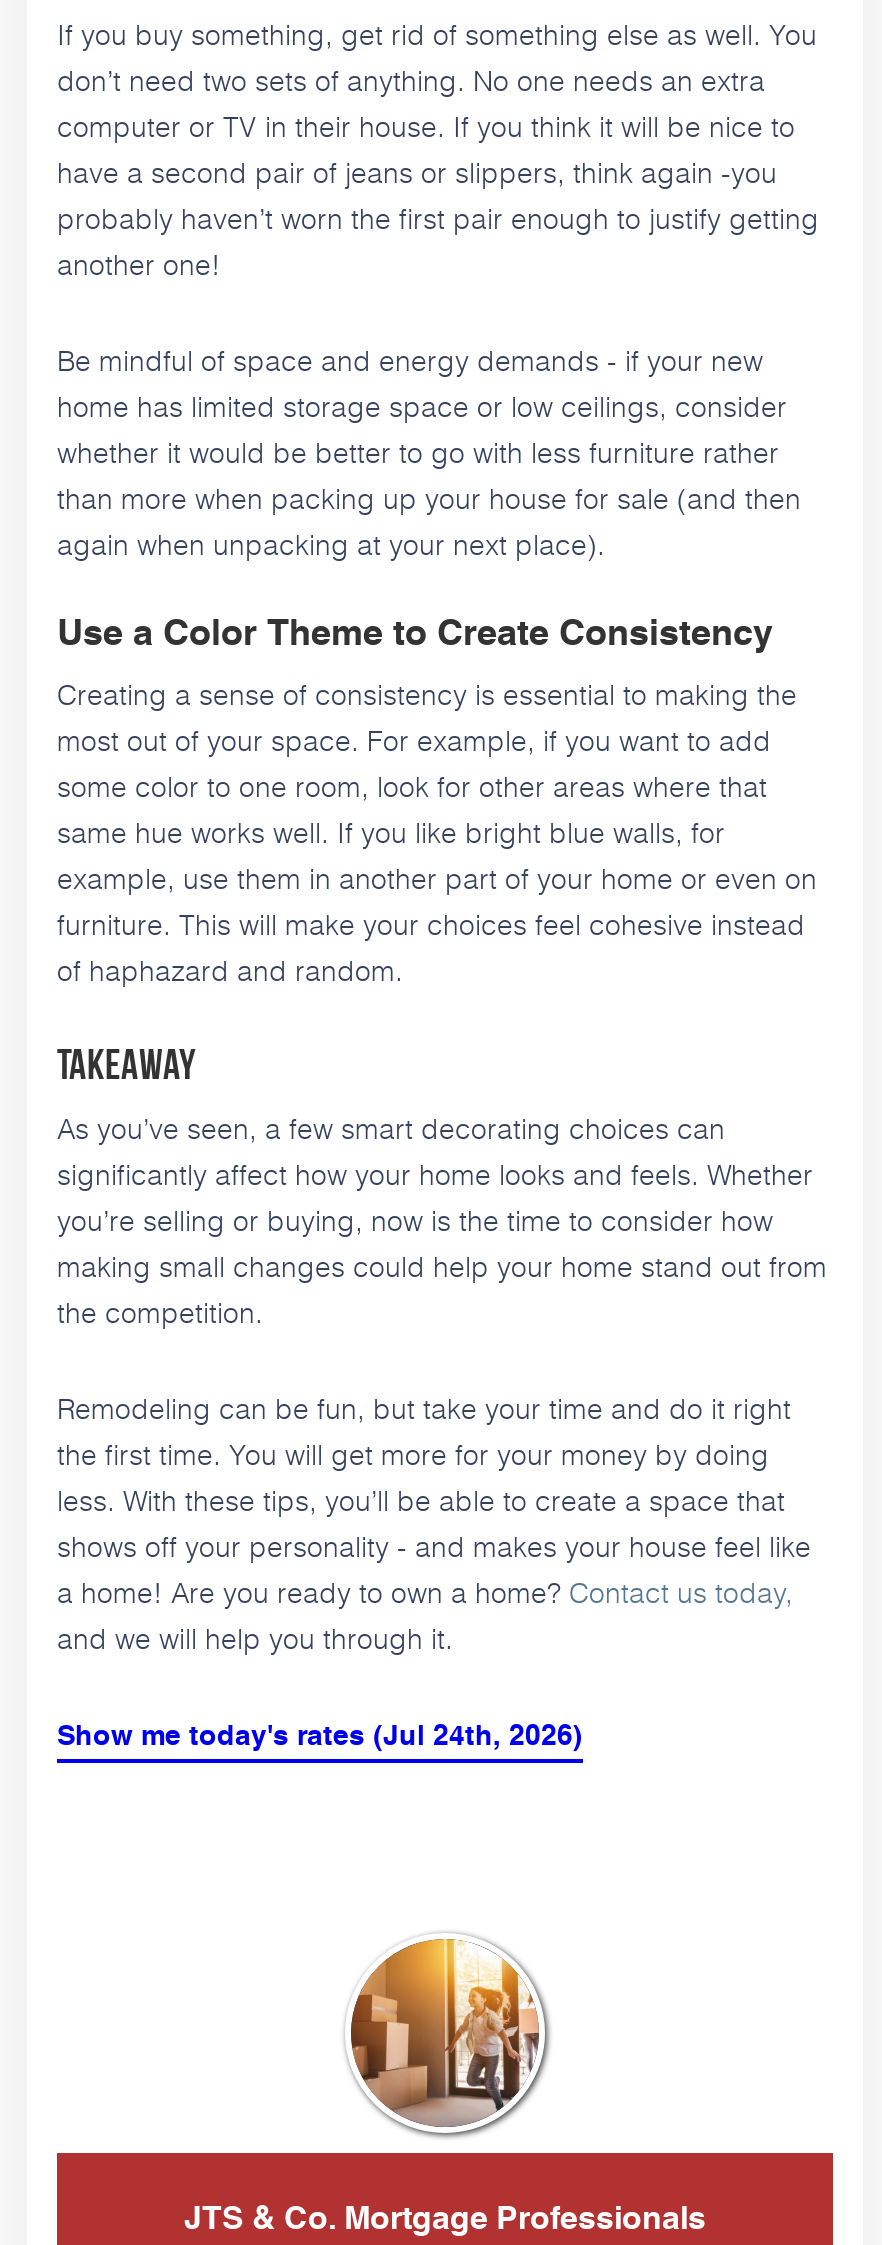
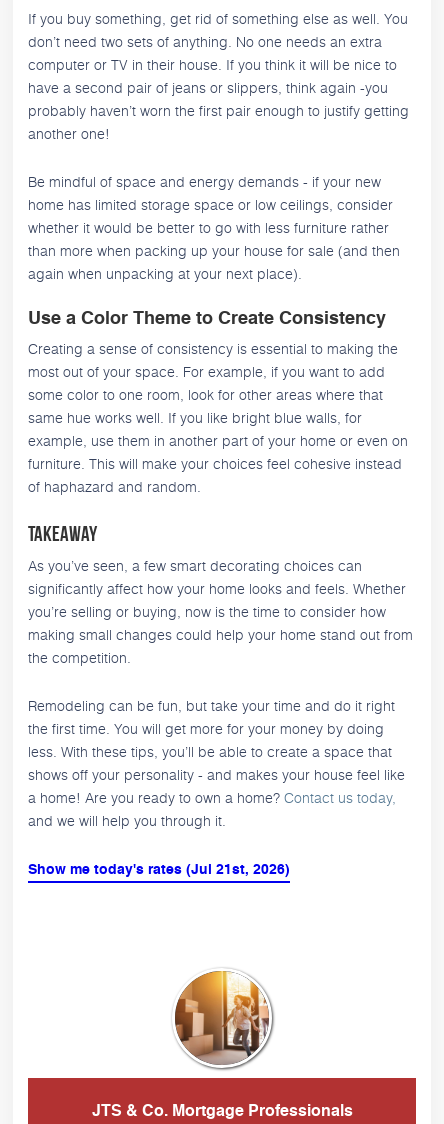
[57,1724,583,1752] Show me today's rates (Jul 24th, 2026) -> [28,863,290,877] Show me today's rates (Jul 21st, 2026)

